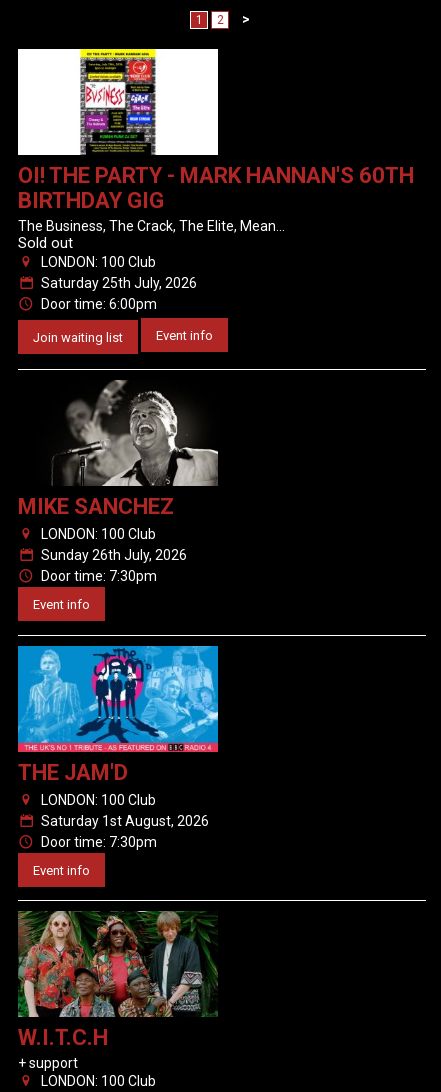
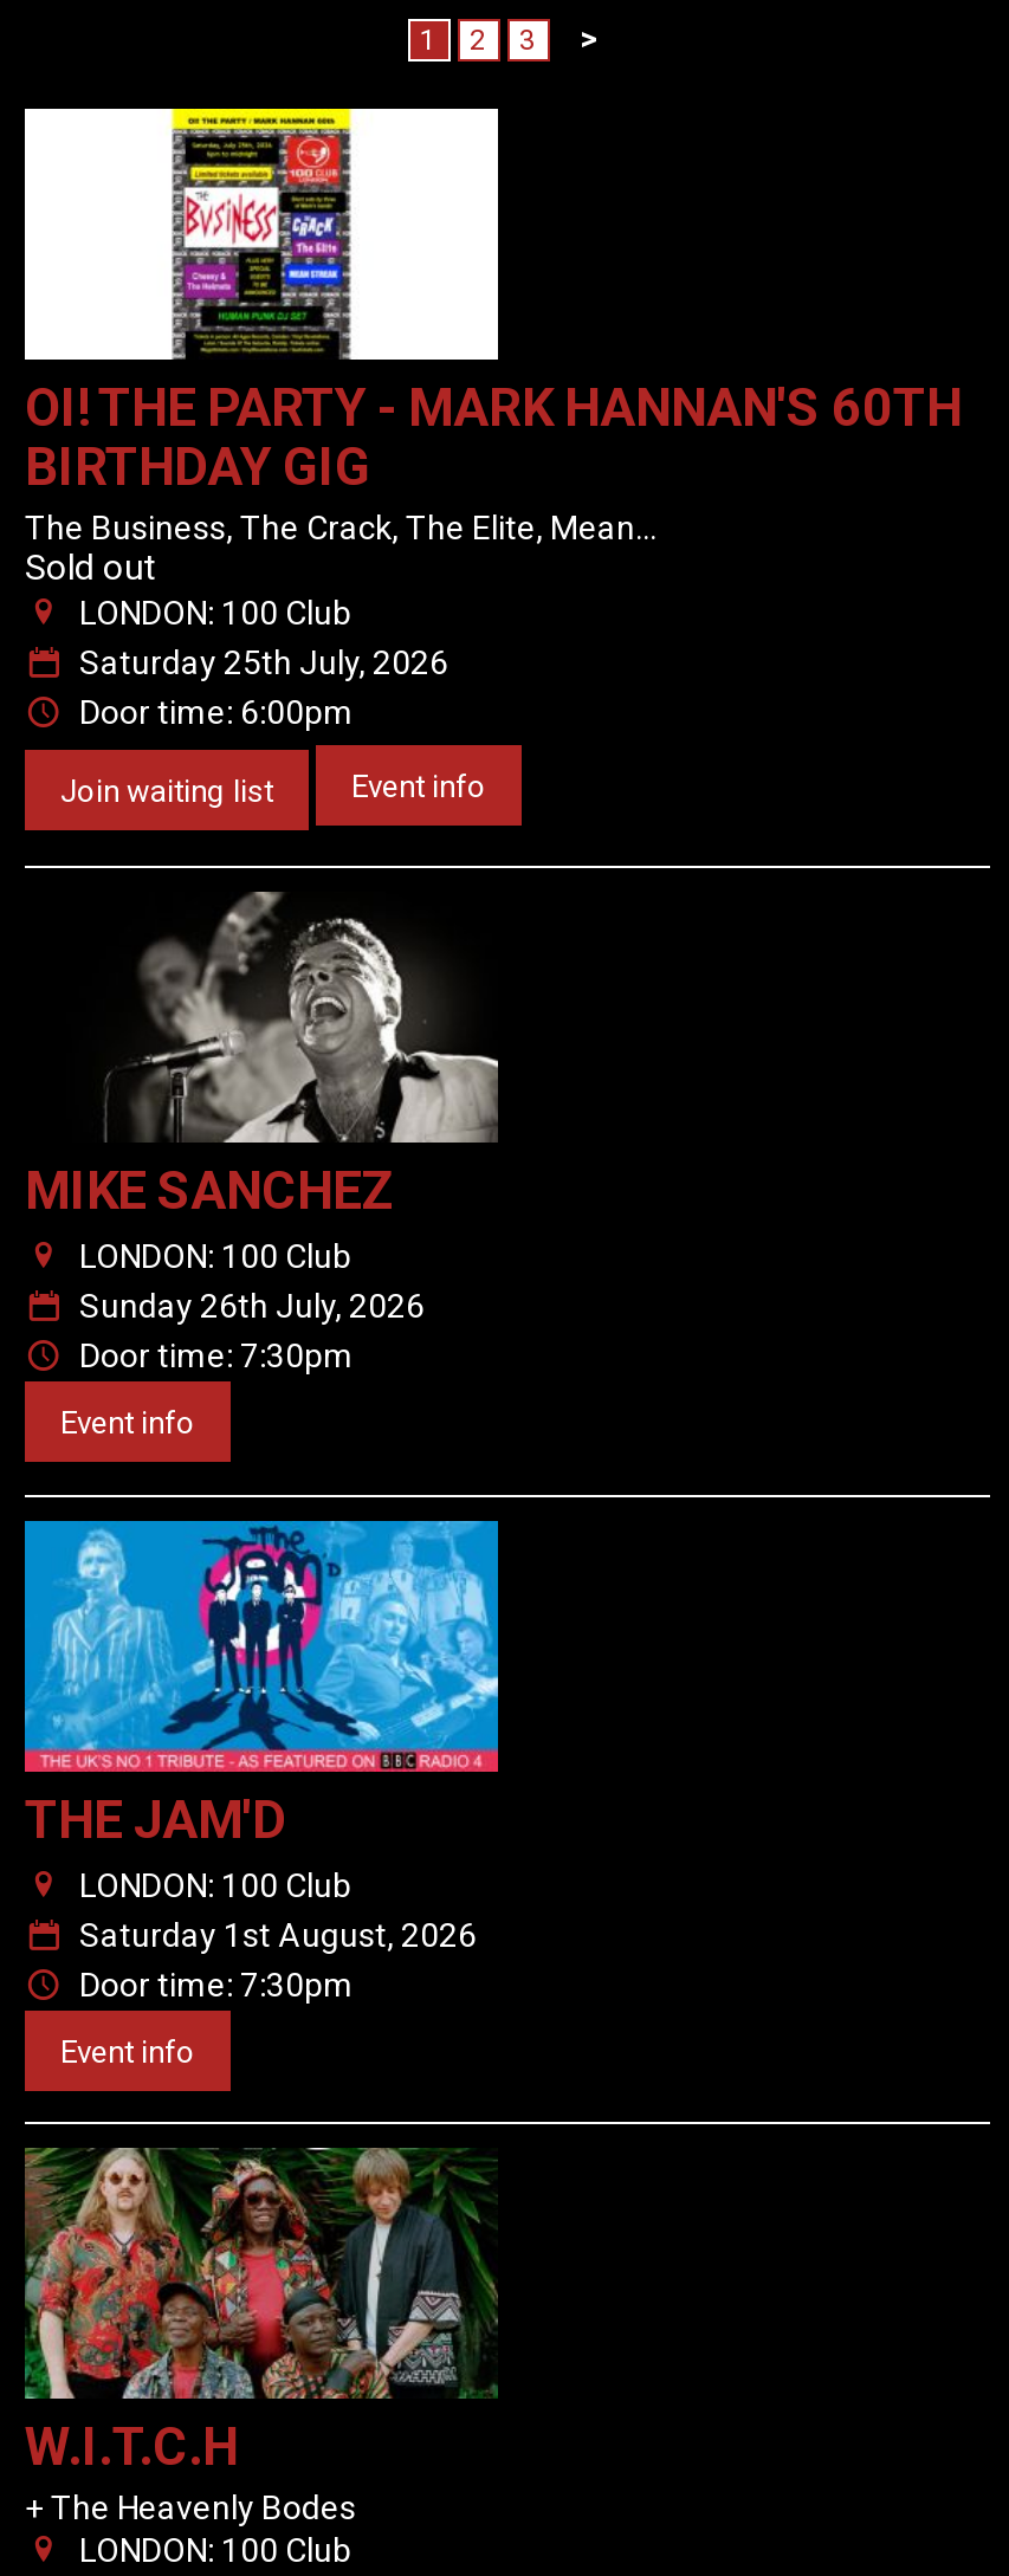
none -> [519,24,536,57] 3
[18,1055,78,1071] + support -> [25,2488,356,2526] + The Heavenly Bodes

